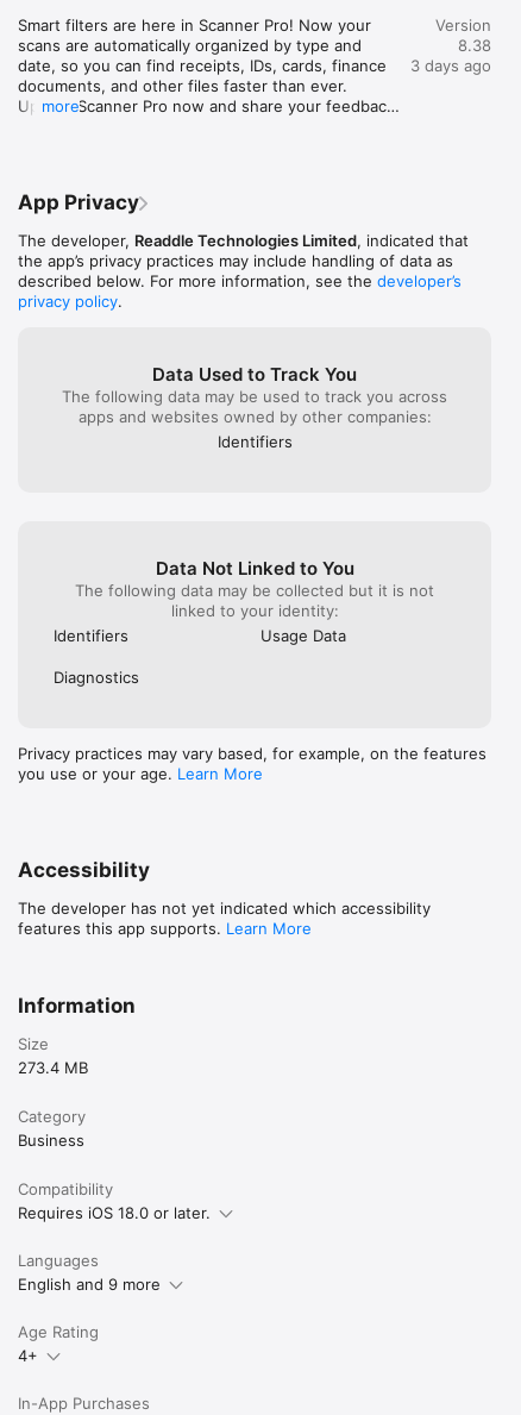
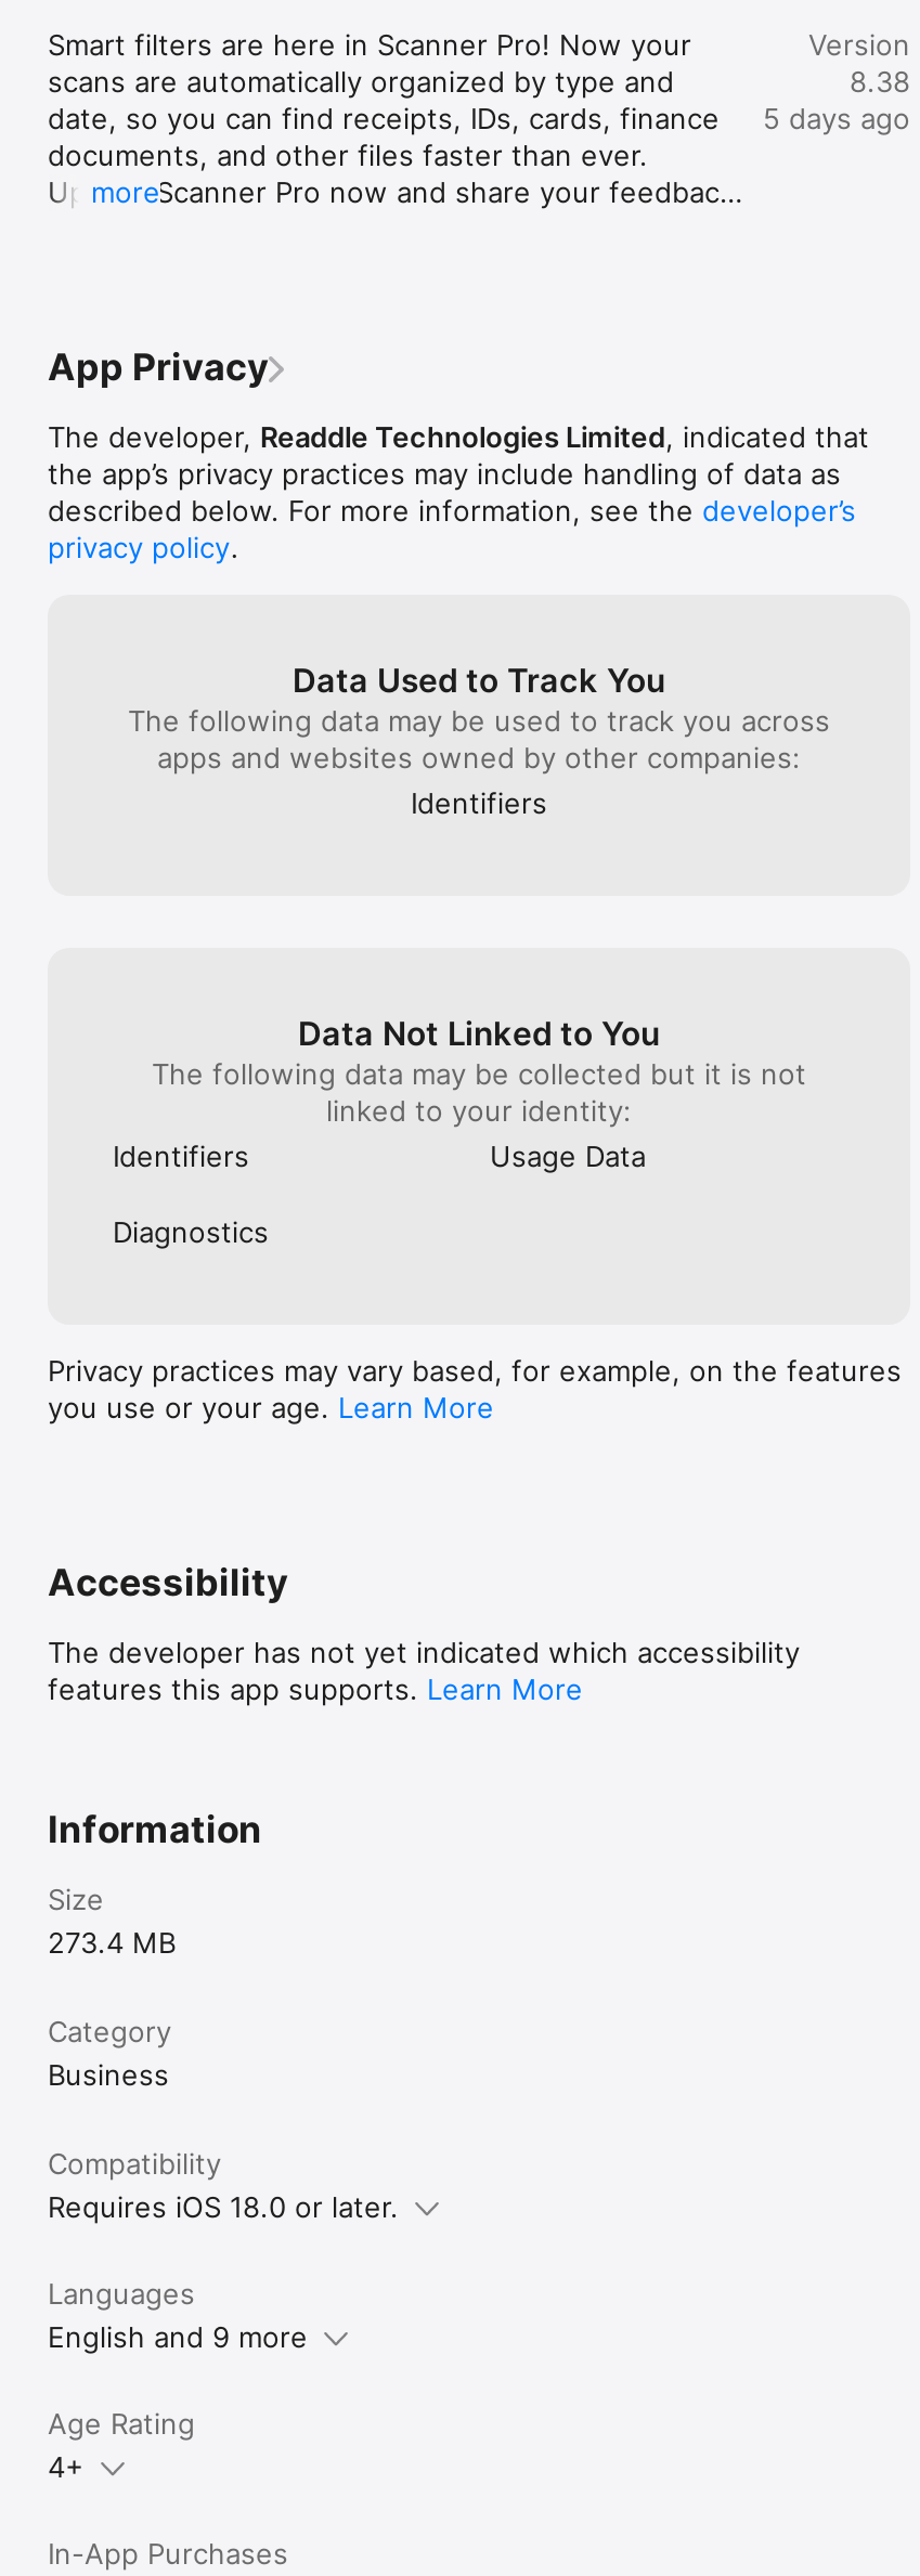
[18,55,491,74] date, so you can find receipts, IDs, cards, finance 3 days ago -> [48,101,910,136] date, so you can find receipts, IDs, cards, finance 5 days ago

